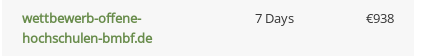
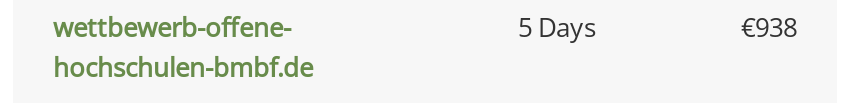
[254,9,293,27] 7 Days -> [518,9,596,45] 5 Days

